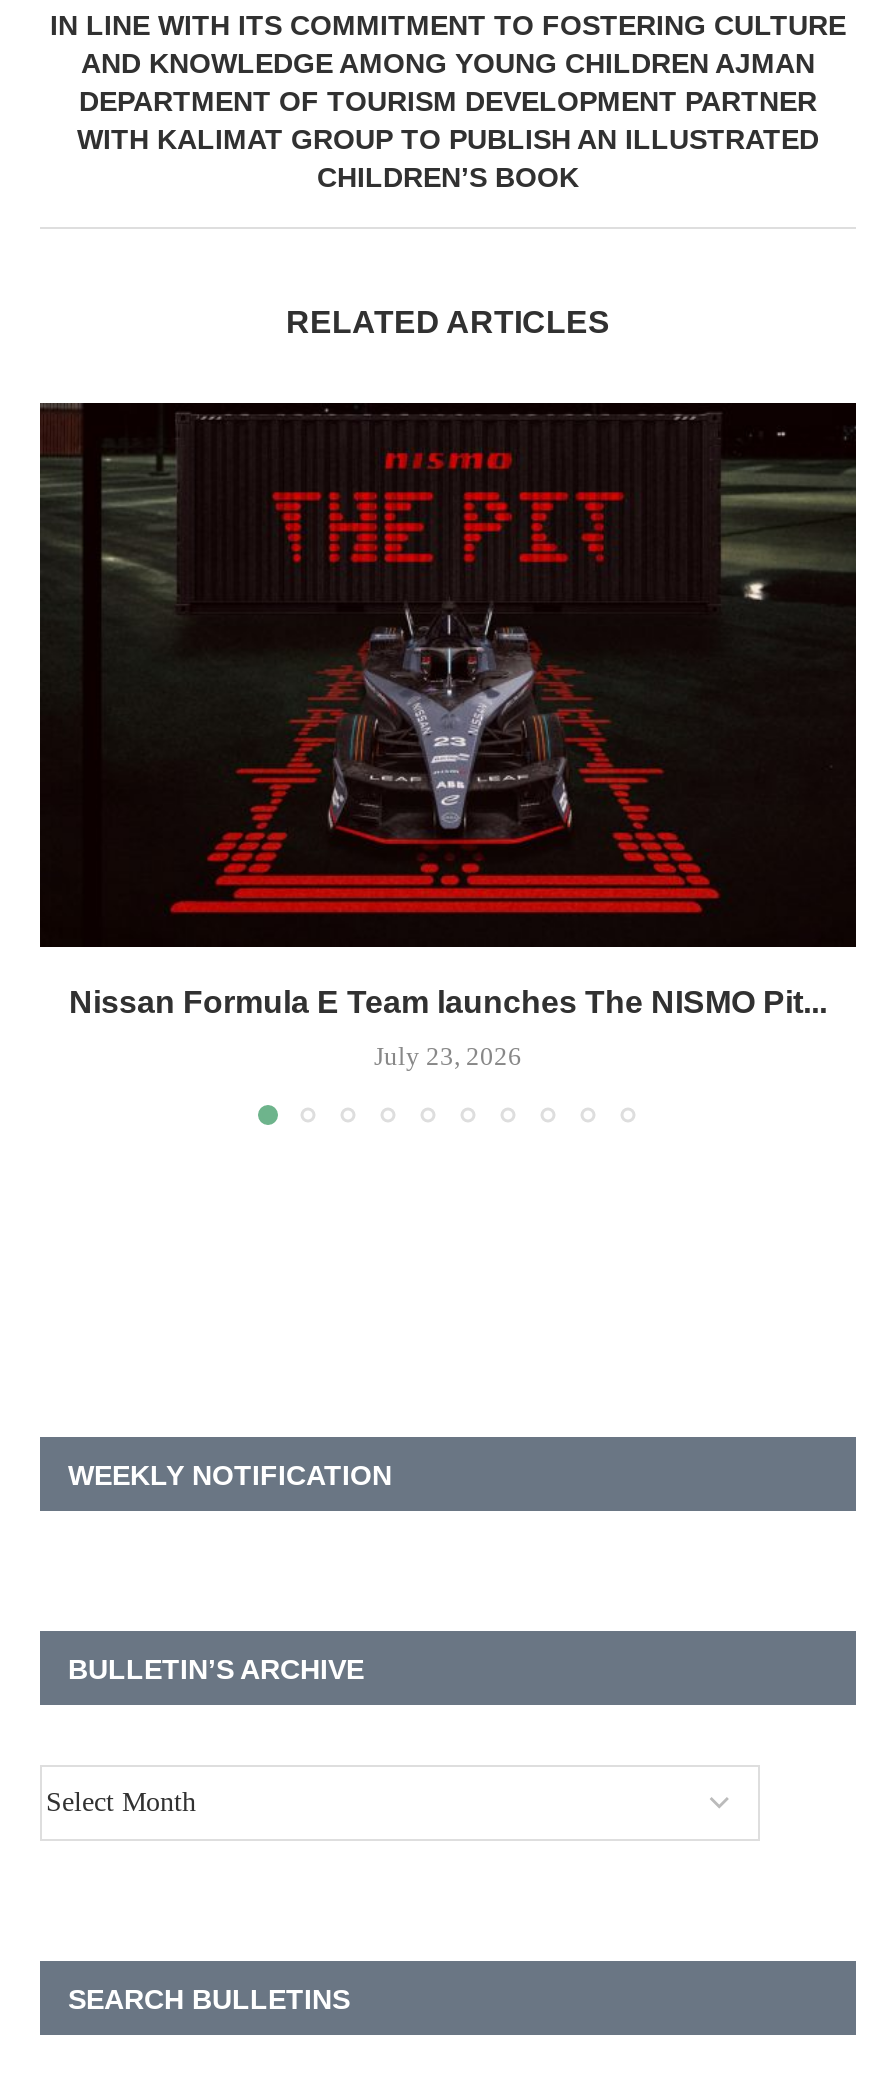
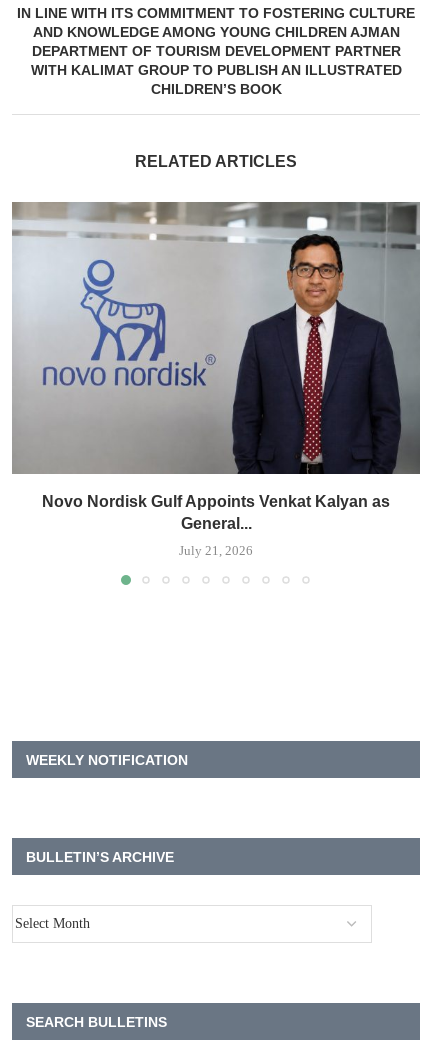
[38,401,856,1020] [image] | Nissan Formula E Team launches The NISMO Pit... -> [12,201,421,532] [image] | Novo Nordisk Gulf Appoints Venkat Kalyan as | General...
[374,1042,522,1072] July 23, 2026 -> [179,543,253,558] July 21, 2026

